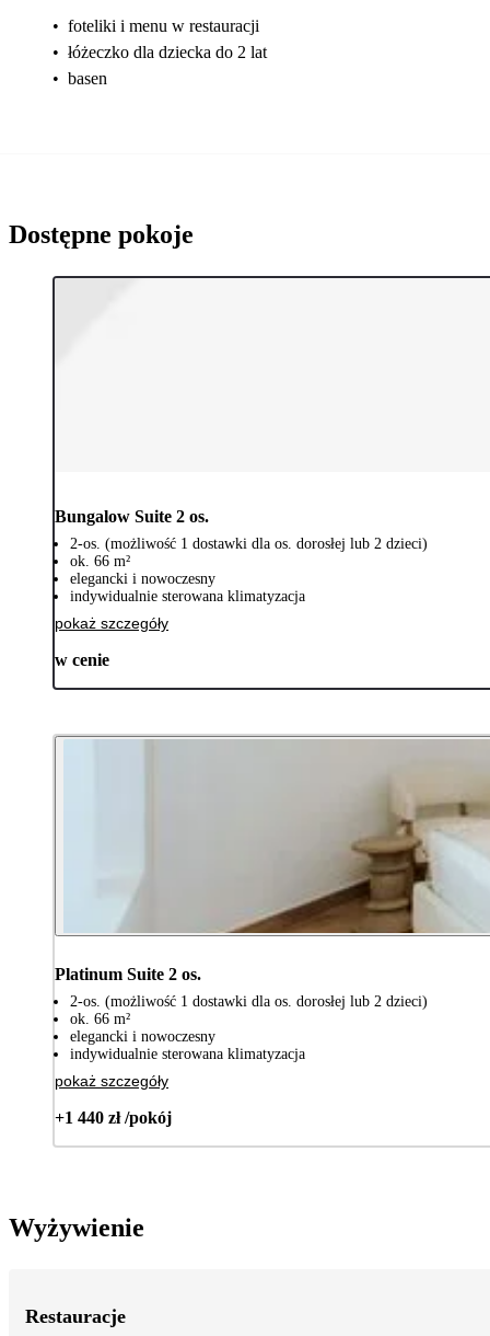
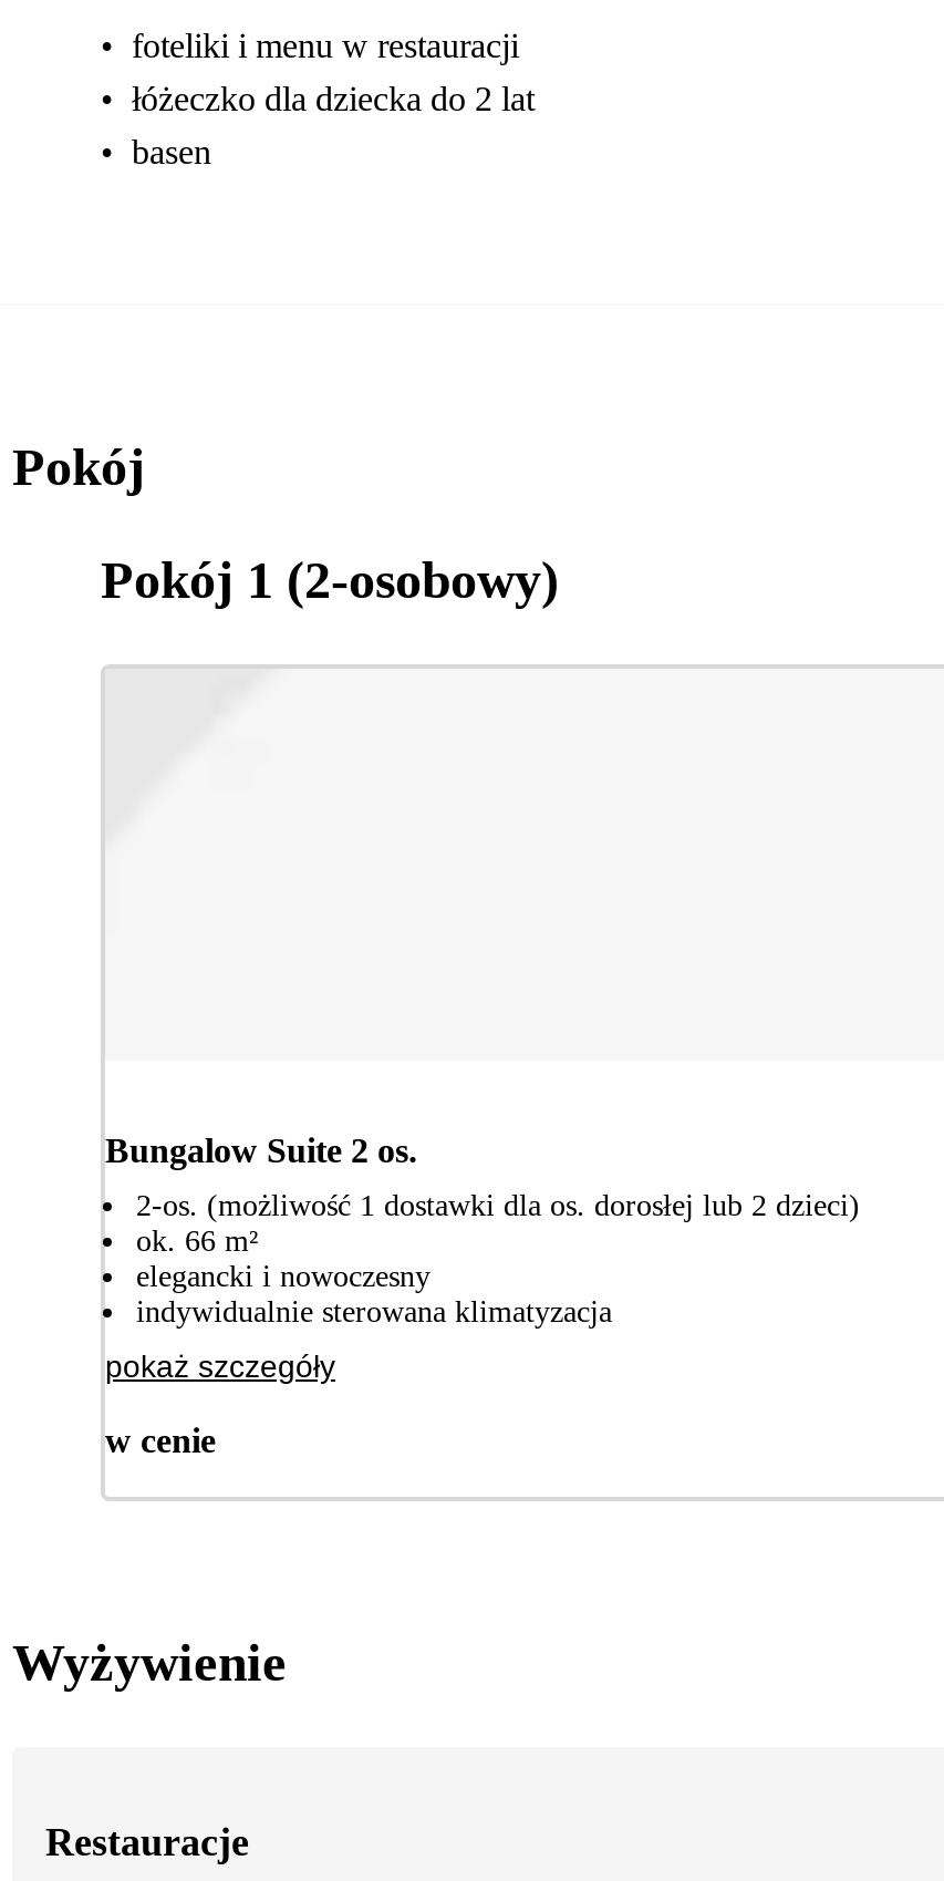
[9,220,194,248] Dostępne pokoje -> [12,438,559,608] Pokój | Pokój 1 (2-osobowy)
moved [55,507,428,669] -> [105,1131,860,1459]: Bungalow Suite 2 os. | 2-os. (możliwość 1 dostawki dla os. dorosłej lub 2 dzieci) | ok. 66 m² | elegancki i nowoczesny | indywidualnie sterowana klimatyzacja | pokaż szczegóły | w cenie
[54,735,487,1127] [image] | Platinum Suite 2 os. | 2-os. (możliwość 1 dostawki dla os. dorosłej lub 2 dzieci) | ok. 66 m² | elegancki i nowoczesny | indywidualnie sterowana klimatyzacja | pokaż szczegóły | +1 440 zł /pokój -> none

